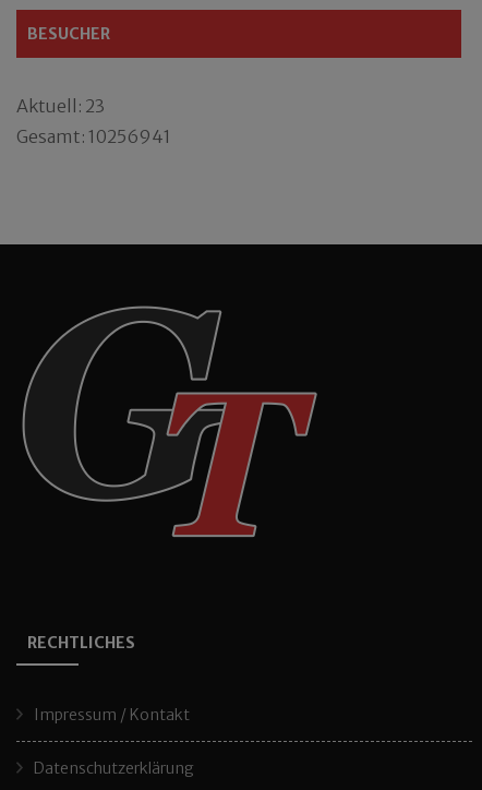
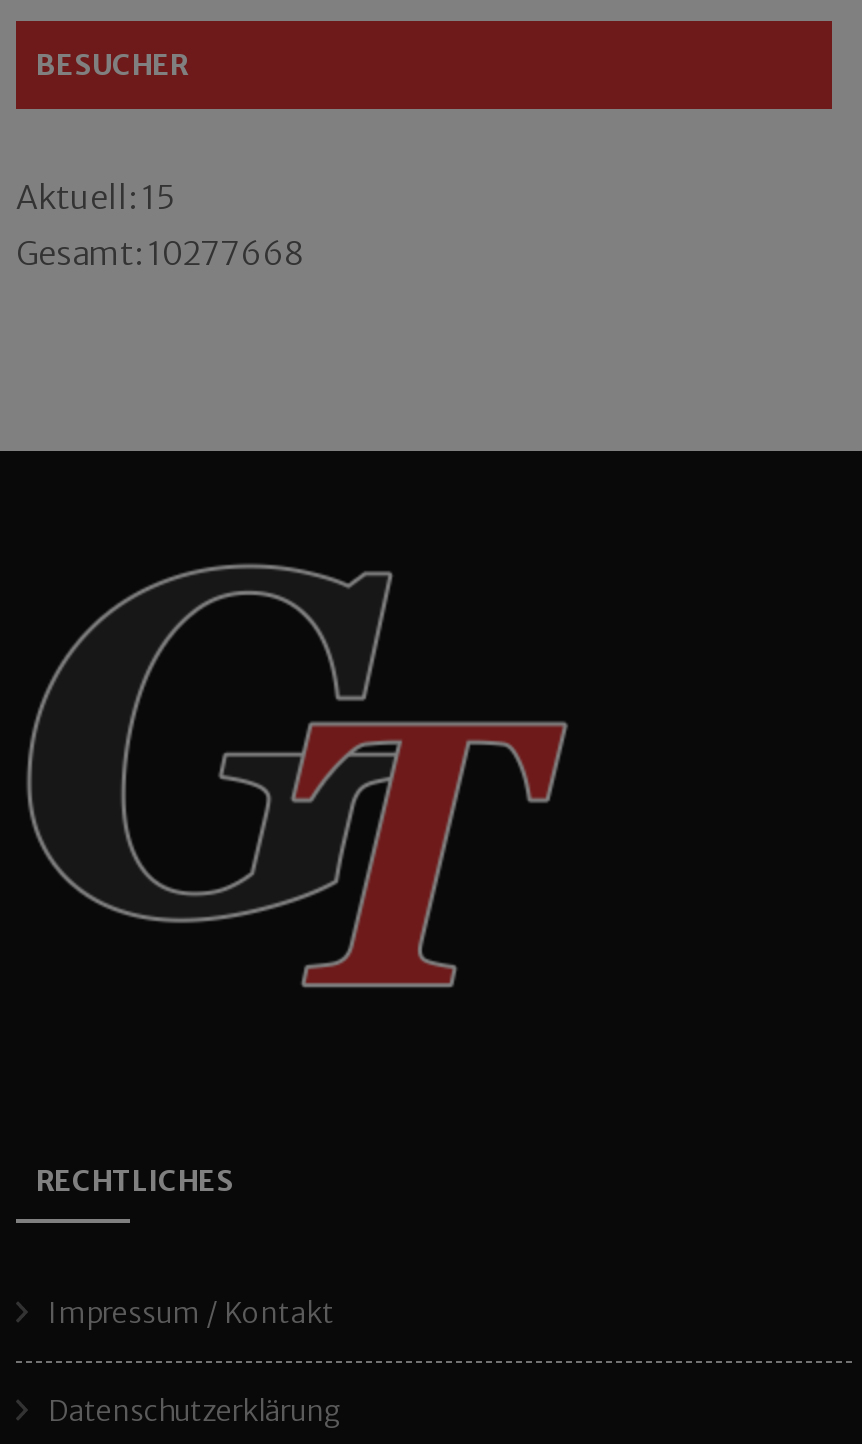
[16,94,105,116] Aktuell: 23 -> [16,178,174,218] Aktuell: 15
[16,125,171,147] Gesamt: 10256941 -> [16,234,304,274] Gesamt: 10277668

